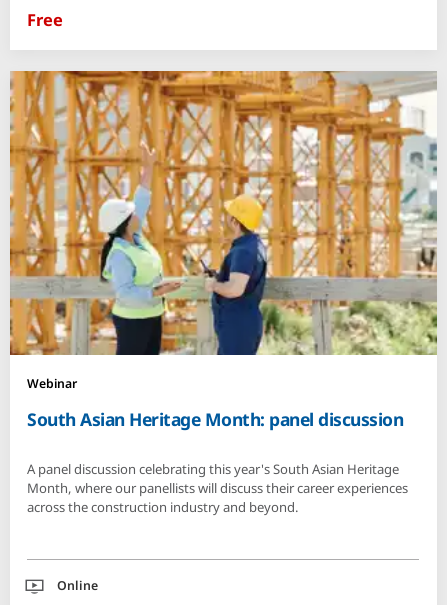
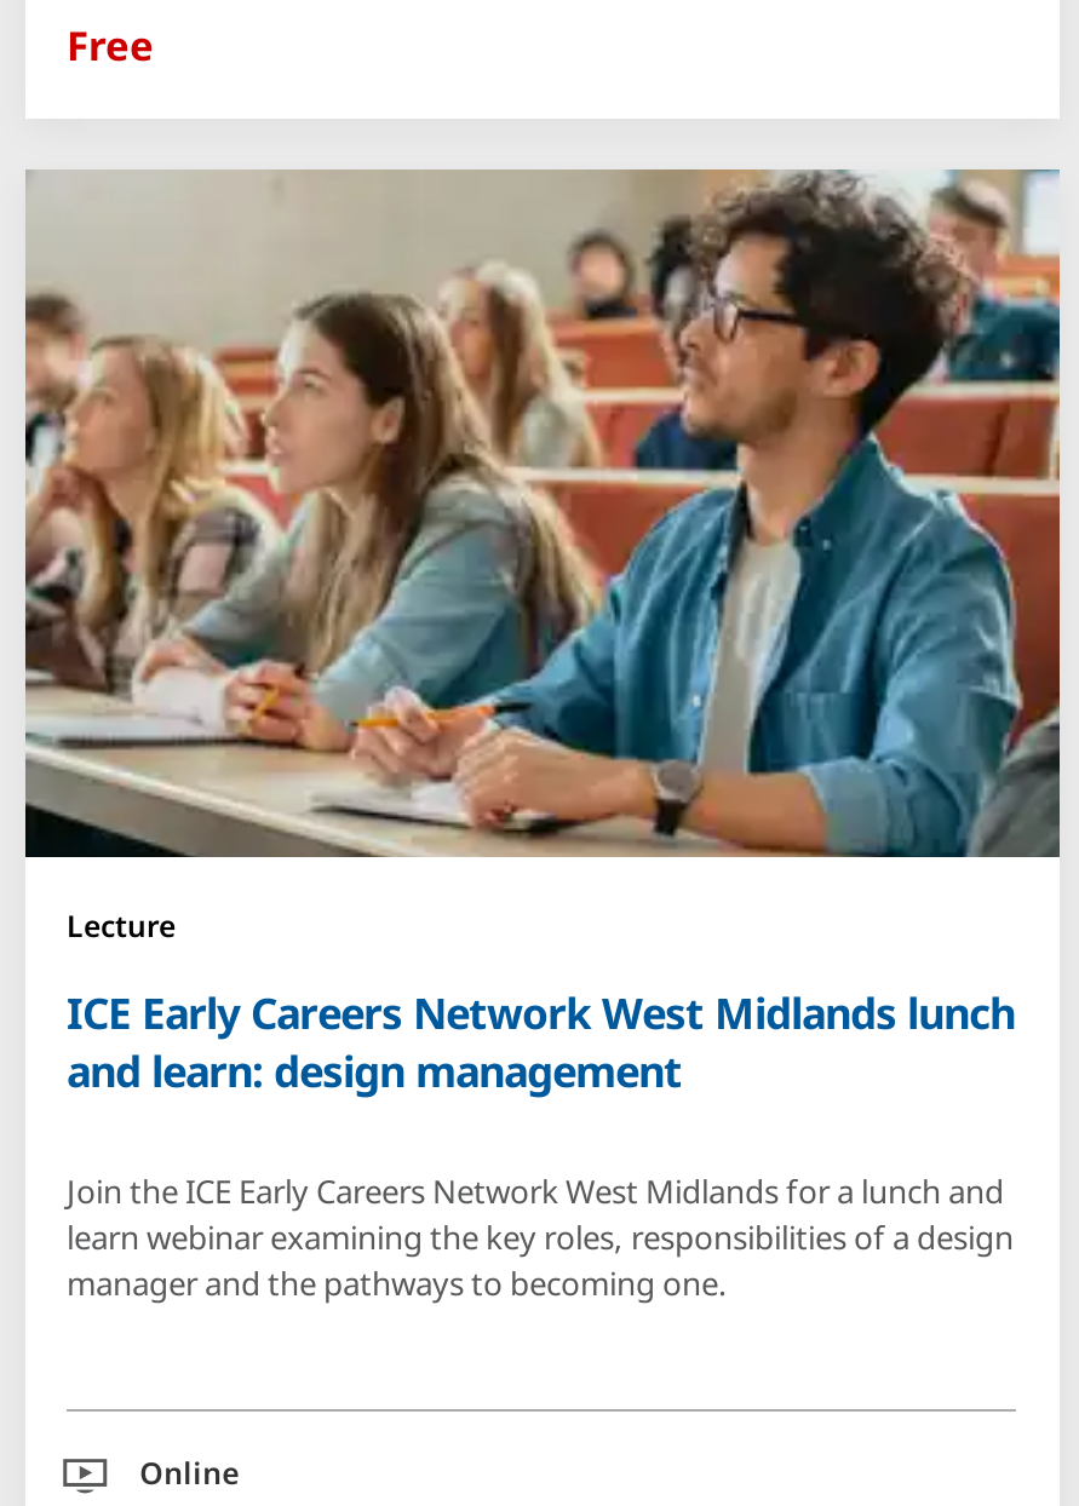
[9,70,437,392] [image] | Webinar -> [23,169,1062,948] [image] | Lecture
[27,407,403,431] South Asian Heritage Month: panel discussion -> [67,982,1015,1098] ICE Early Careers Network West Midlands lunch | and learn: design management
[27,460,408,516] A panel discussion celebrating this year's South Asian Heritage | Month, where our panellists will discuss their career experiences | across the construction industry and beyond. -> [67,1169,1014,1304] Join the ICE Early Careers Network West Midlands for a lunch and | learn webinar examining the key roles, responsibilities of a design | manager and the pathways to becoming one.

